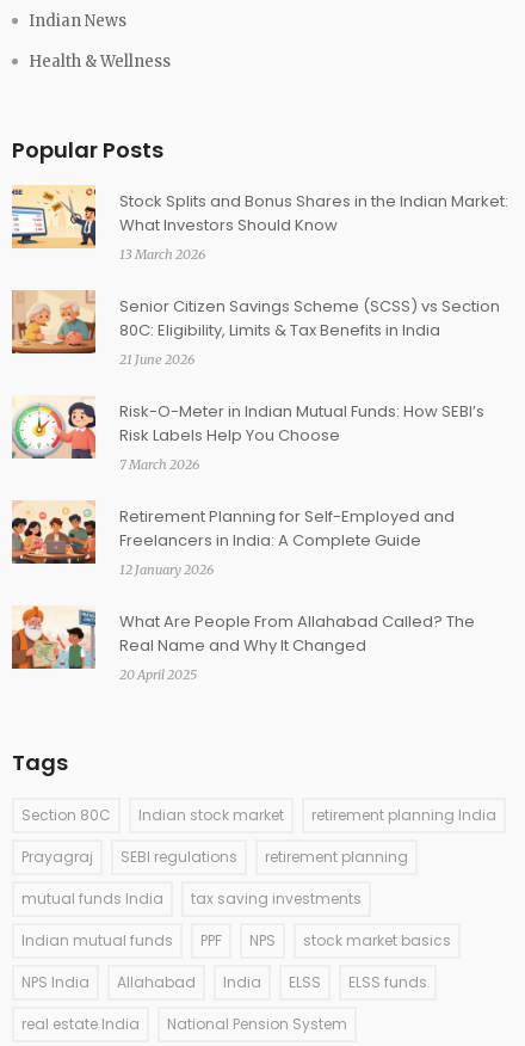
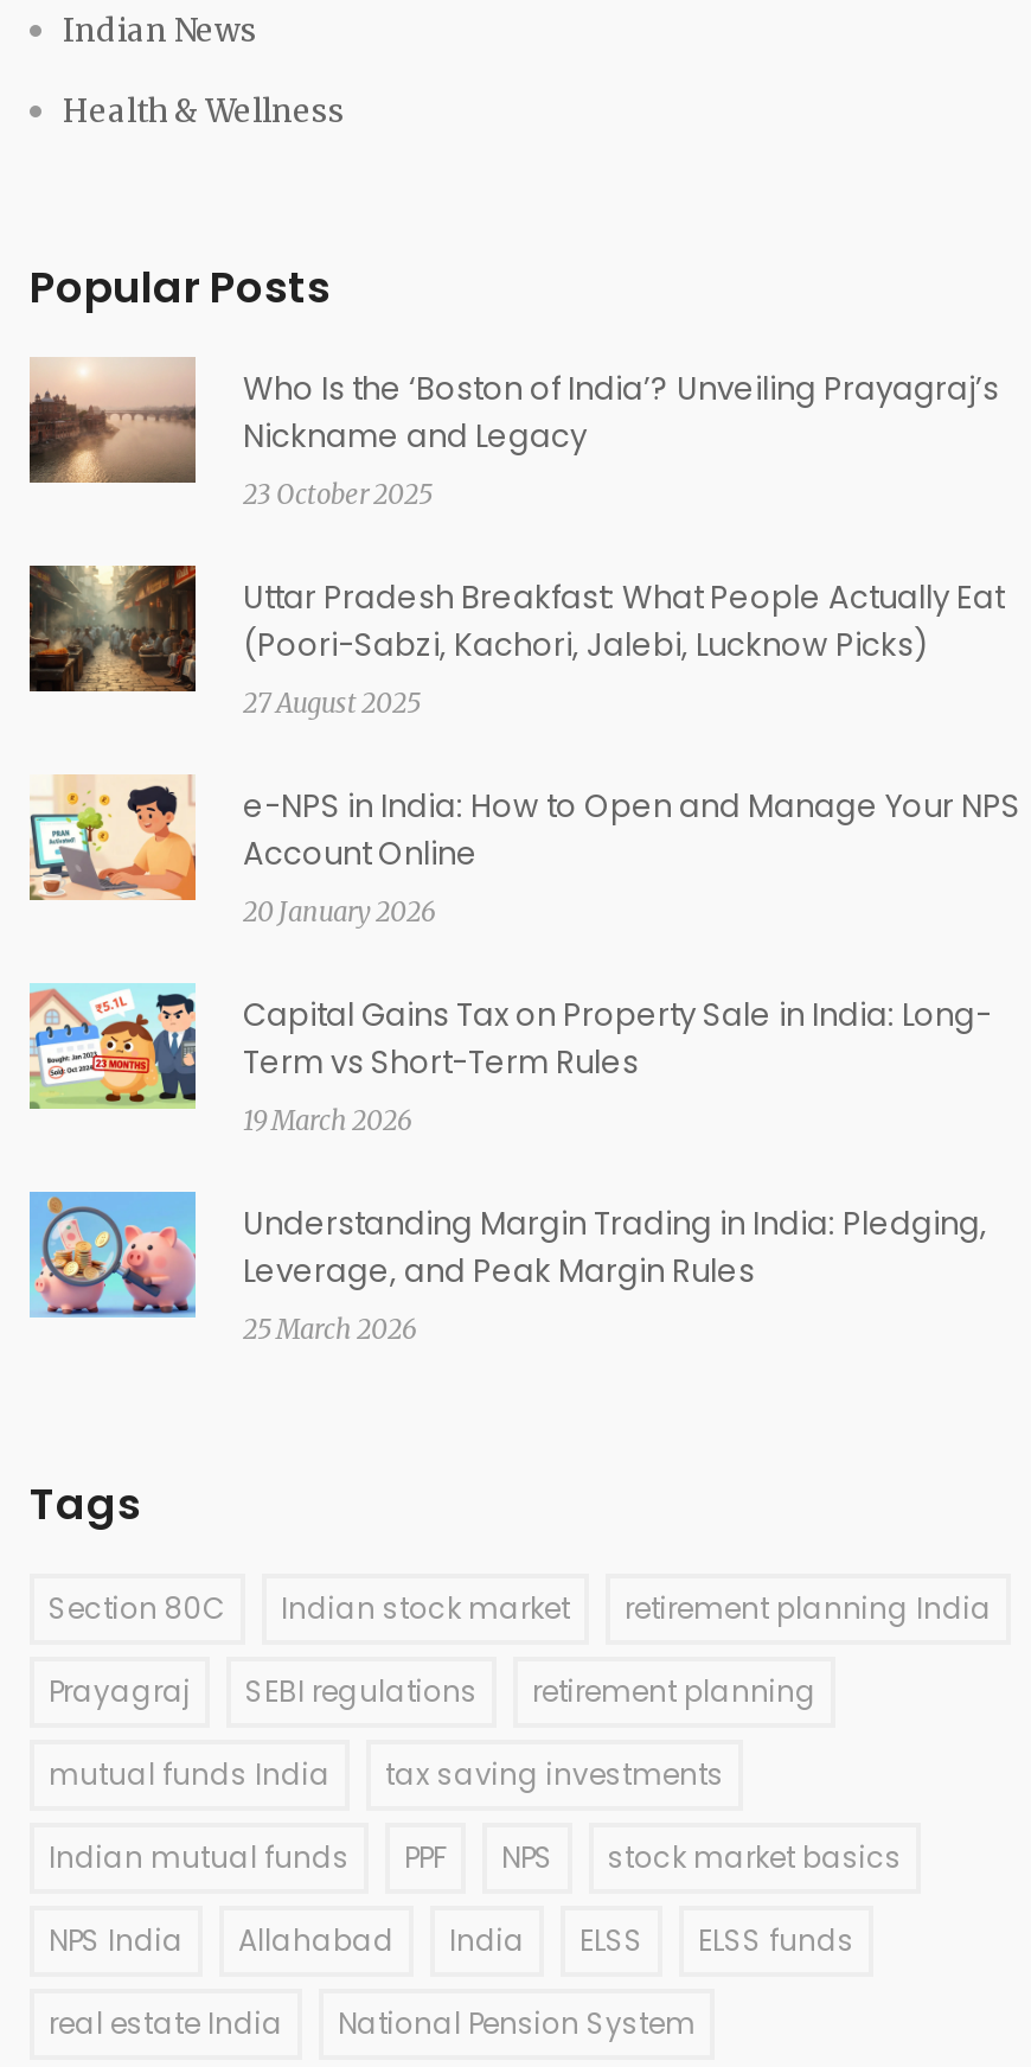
[11,185,508,263] [image] | Stock Splits and Bonus Shares in the Indian Market: | What Investors Should Know | 13 March 2026 -> [27,357,999,511] [image] | Who Is the ‘Boston of India’? Unveiling Prayagraj’s | Nickname and Legacy | 23 October 2025
[11,289,500,368] [image] | Senior Citizen Savings Scheme (SCSS) vs Section | 80C: Eligibility, Limits & Tax Benefits in India | 21 June 2026 -> [27,563,1004,720] [image] | Uttar Pradesh Breakfast: What People Actually Eat | (Poori-Sabzi, Kachori, Jalebi, Lucknow Picks) | 27 August 2025
[12,396,484,473] [image] | Risk-O-Meter in Indian Mutual Funds: How SEBI’s | Risk Labels Help You Choose | 7 March 2026 -> [27,774,1020,929] [image] | e-NPS in India: How to Open and Manage Your NPS | Account Online | 20 January 2026
[11,499,455,578] [image] | Retirement Planning for Self-Employed and | Freelancers in India: A Complete Guide | 12 January 2026 -> [27,981,992,1138] [image] | Capital Gains Tax on Property Sale in India: Long- | Term vs Short-Term Rules | 19 March 2026
[11,604,475,683] [image] | What Are People From Allahabad Called? The | Real Name and Why It Changed | 20 April 2025 -> [27,1189,987,1346] [image] | Understanding Margin Trading in India: Pledging, | Leverage, and Peak Margin Rules | 25 March 2026

